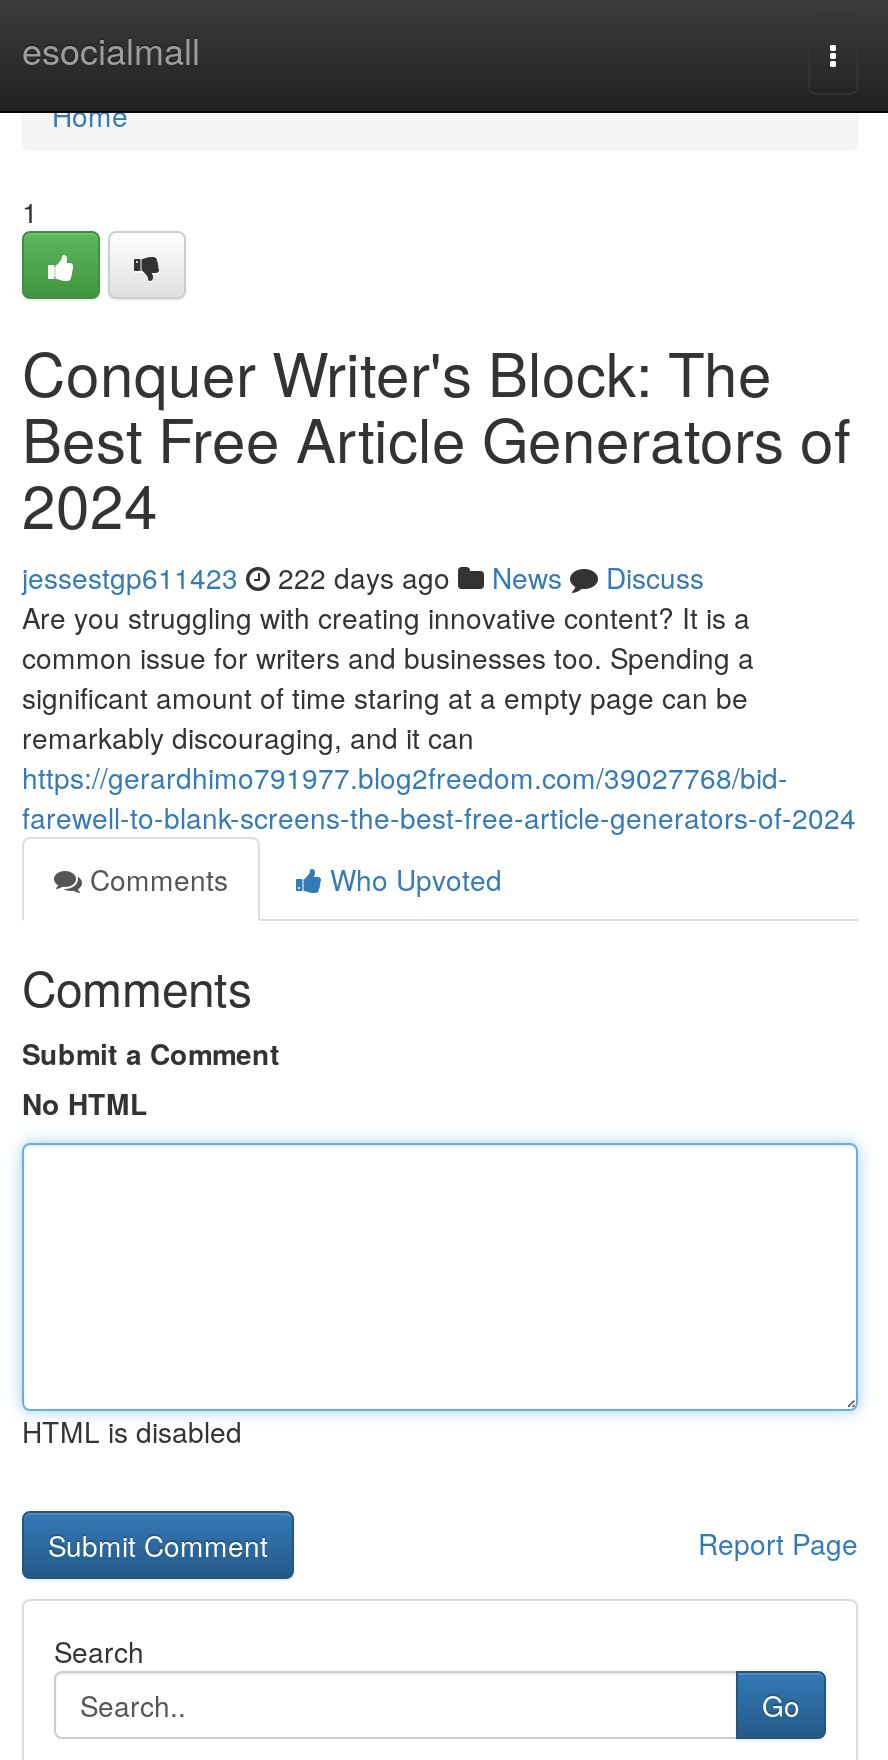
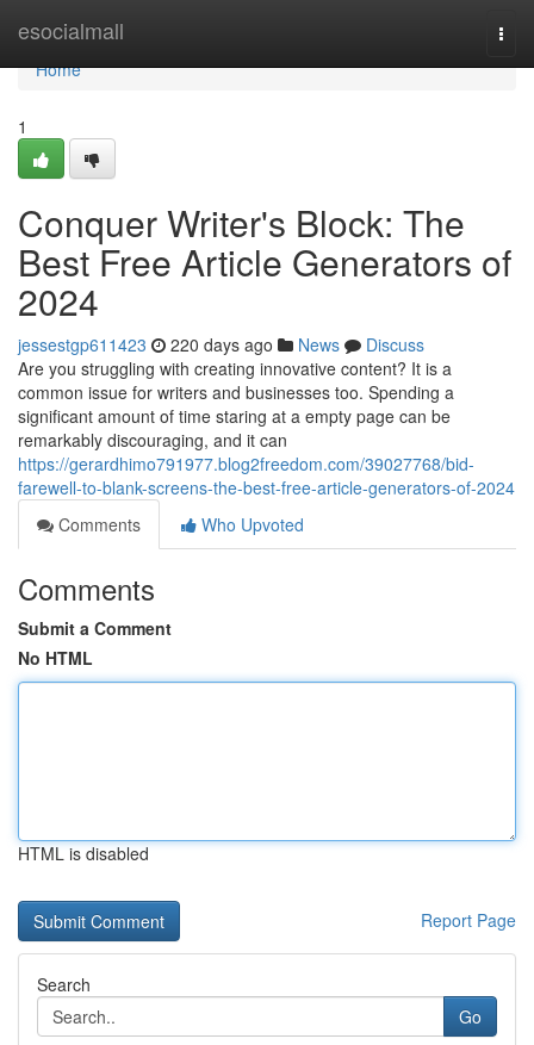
[22,557,704,597] jessestgp611423 222 days ago News Discuss -> [18,332,424,356] jessestgp611423 220 days ago News Discuss

